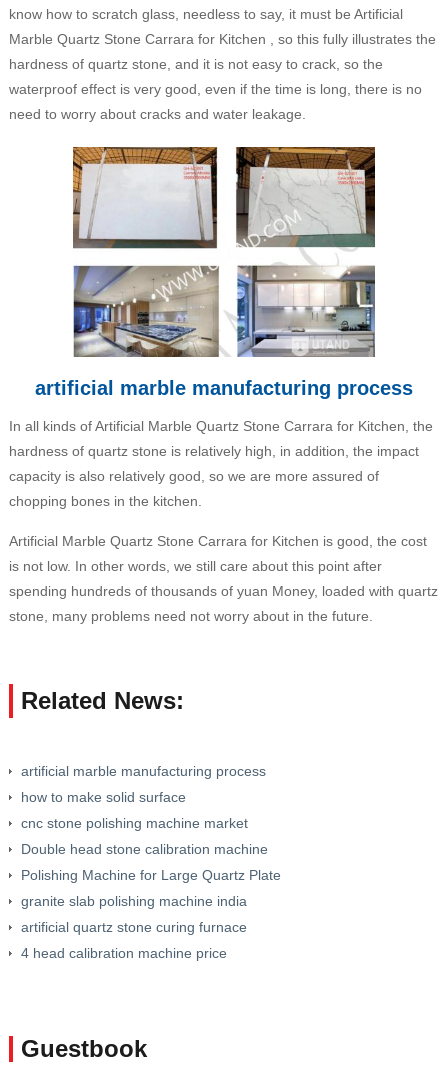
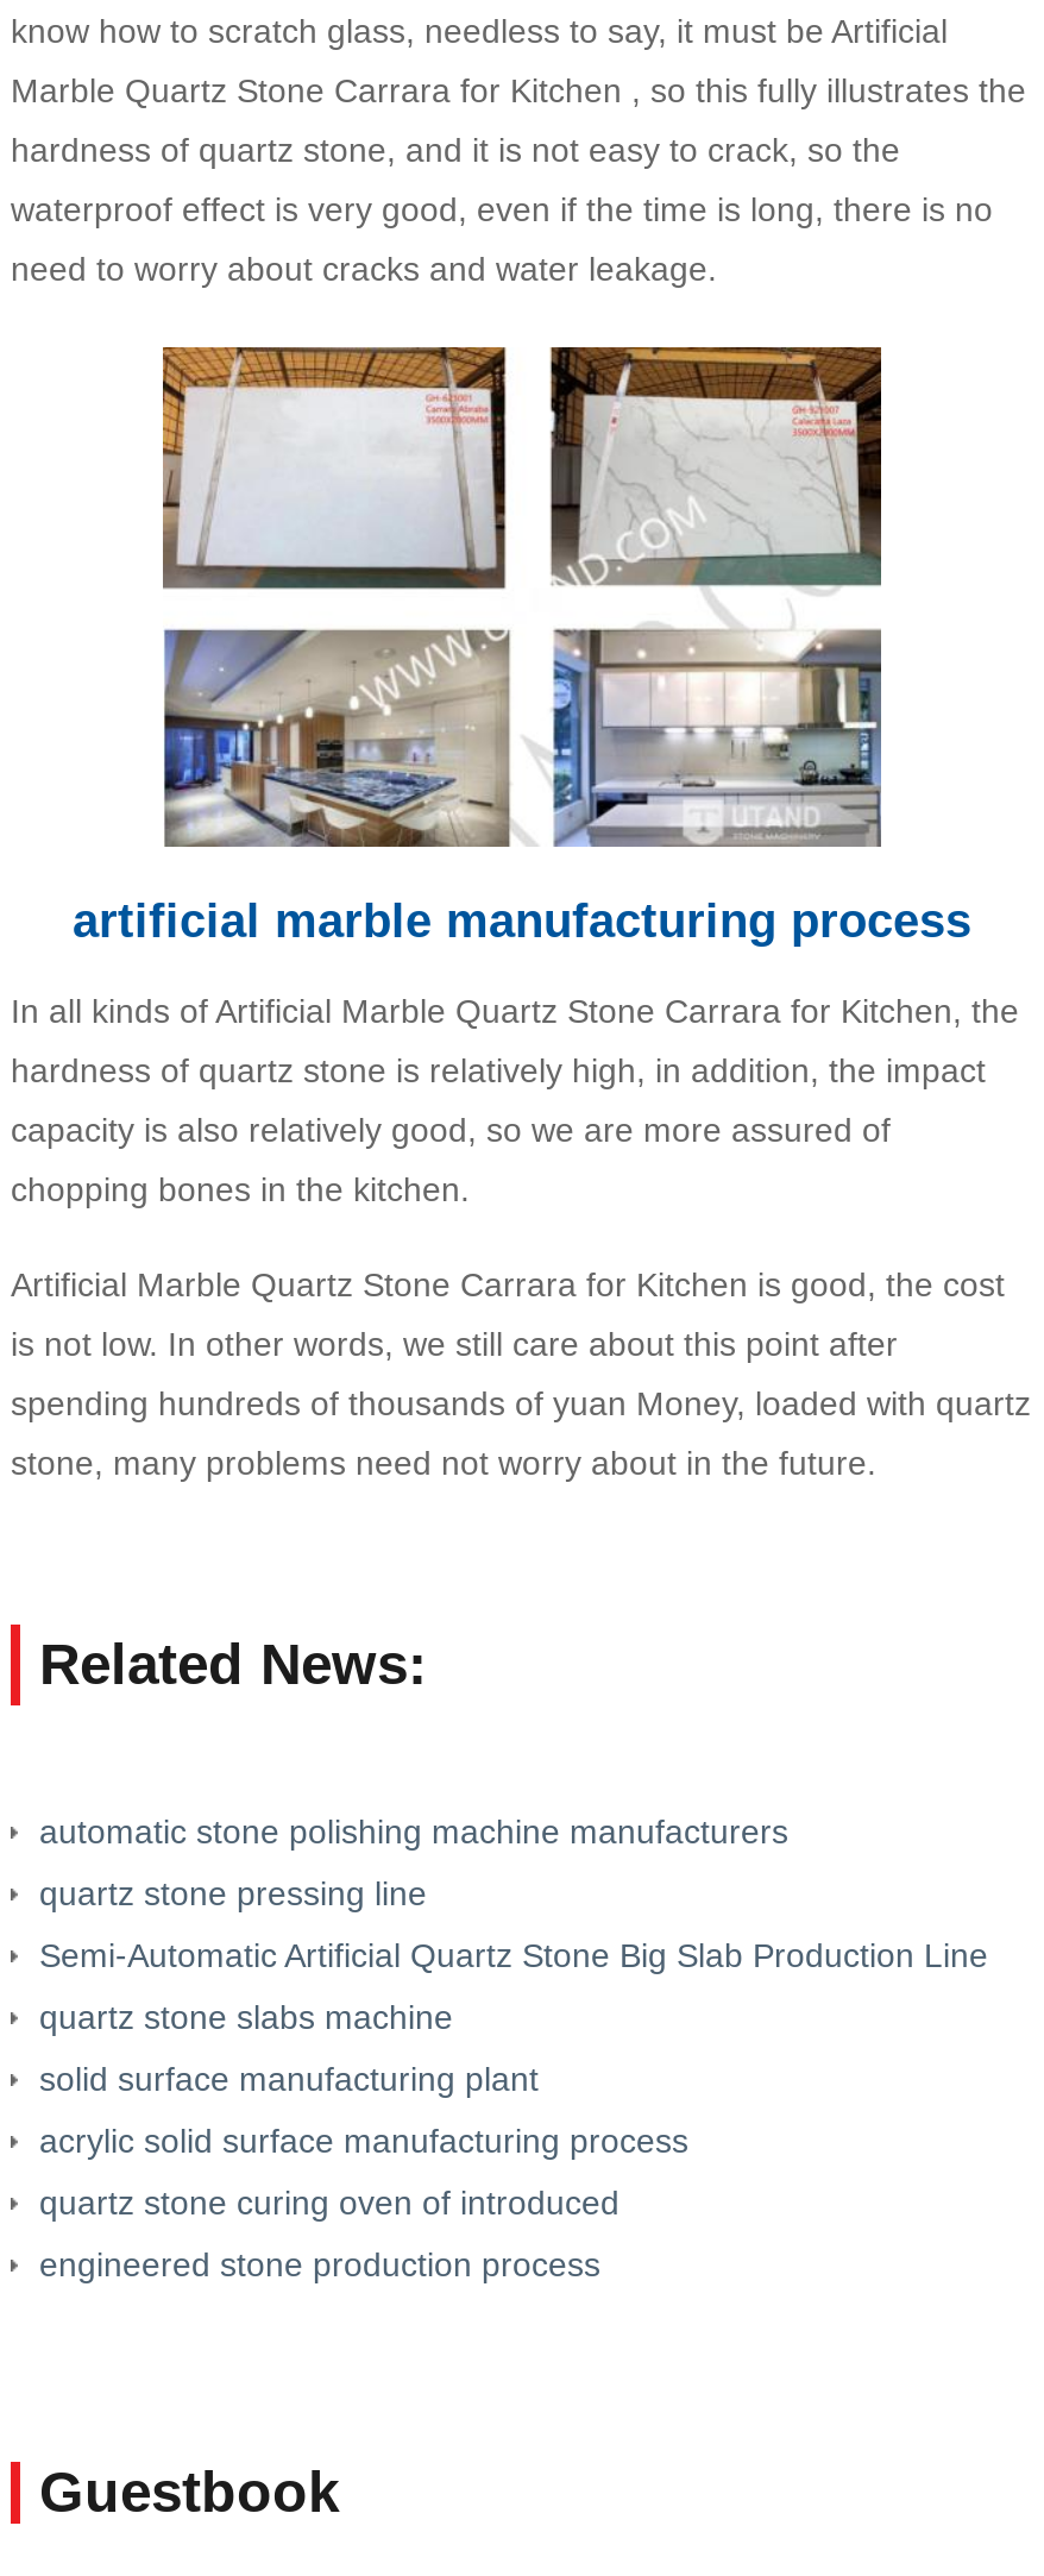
[21,763,266,779] artificial marble manufacturing process -> [39,1812,788,1850] automatic stone polishing machine manufacturers
[21,789,186,805] how to make solid surface -> [39,1874,427,1912] quartz stone pressing line
[21,815,248,831] cnc stone polishing machine market -> [39,1936,988,1974] Semi-Automatic Artificial Quartz Stone Big Slab Production Line
[21,841,268,857] Double head stone calibration machine -> [39,1998,453,2036] quartz stone slabs machine
[21,867,281,883] Polishing Machine for Large Quartz Plate -> [39,2060,539,2098] solid surface manufacturing plant
[21,893,247,909] granite slab polishing machine india -> [39,2121,688,2160] acrylic solid surface manufacturing process
[21,919,247,935] artificial quartz stone curing furnace -> [39,2183,620,2221] quartz stone curing oven of introduced
[21,945,227,961] 4 head calibration machine price -> [39,2245,600,2283] engineered stone production process

